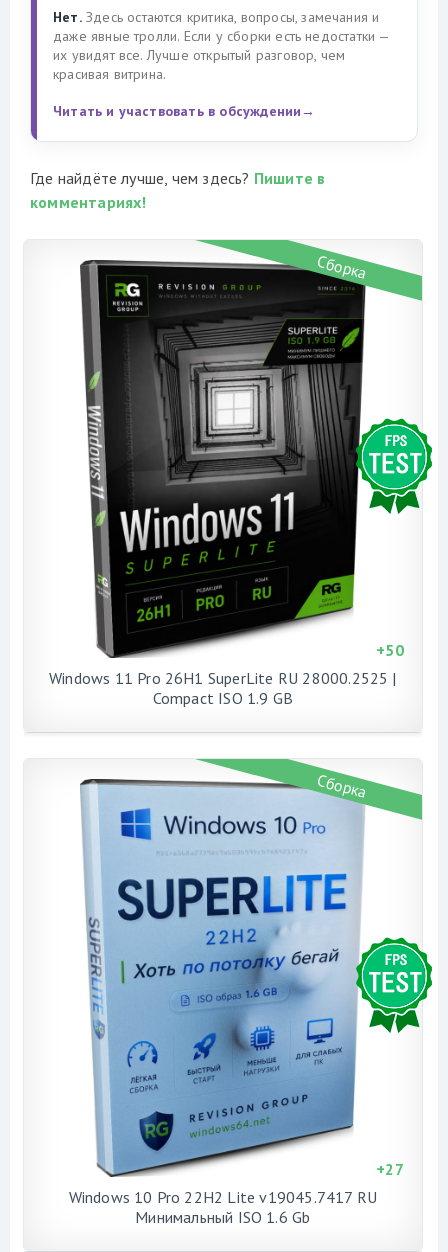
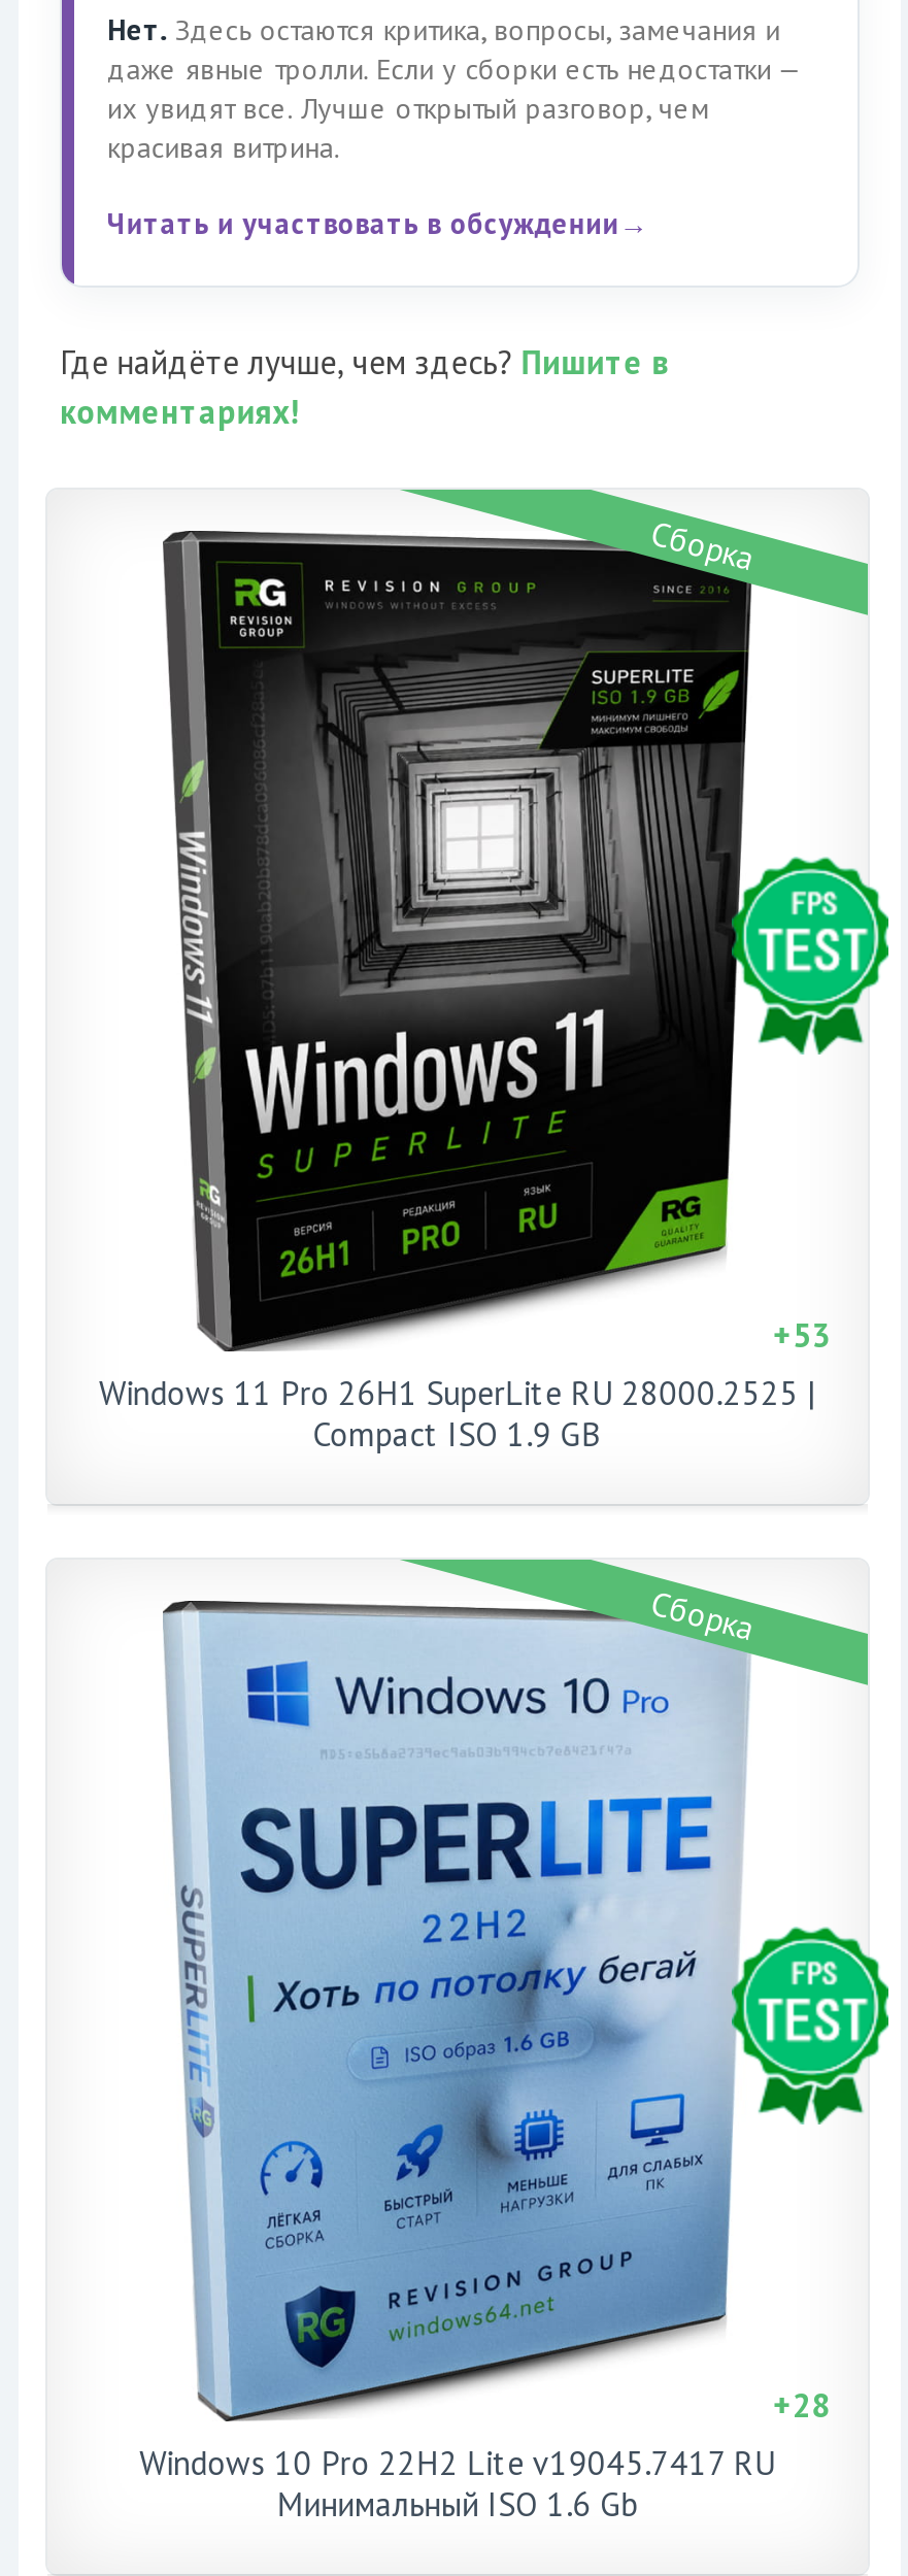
[376,640,404,660] +50 -> [774,1315,830,1356] +53
[376,1159,404,1179] +27 -> [774,2385,830,2426] +28

